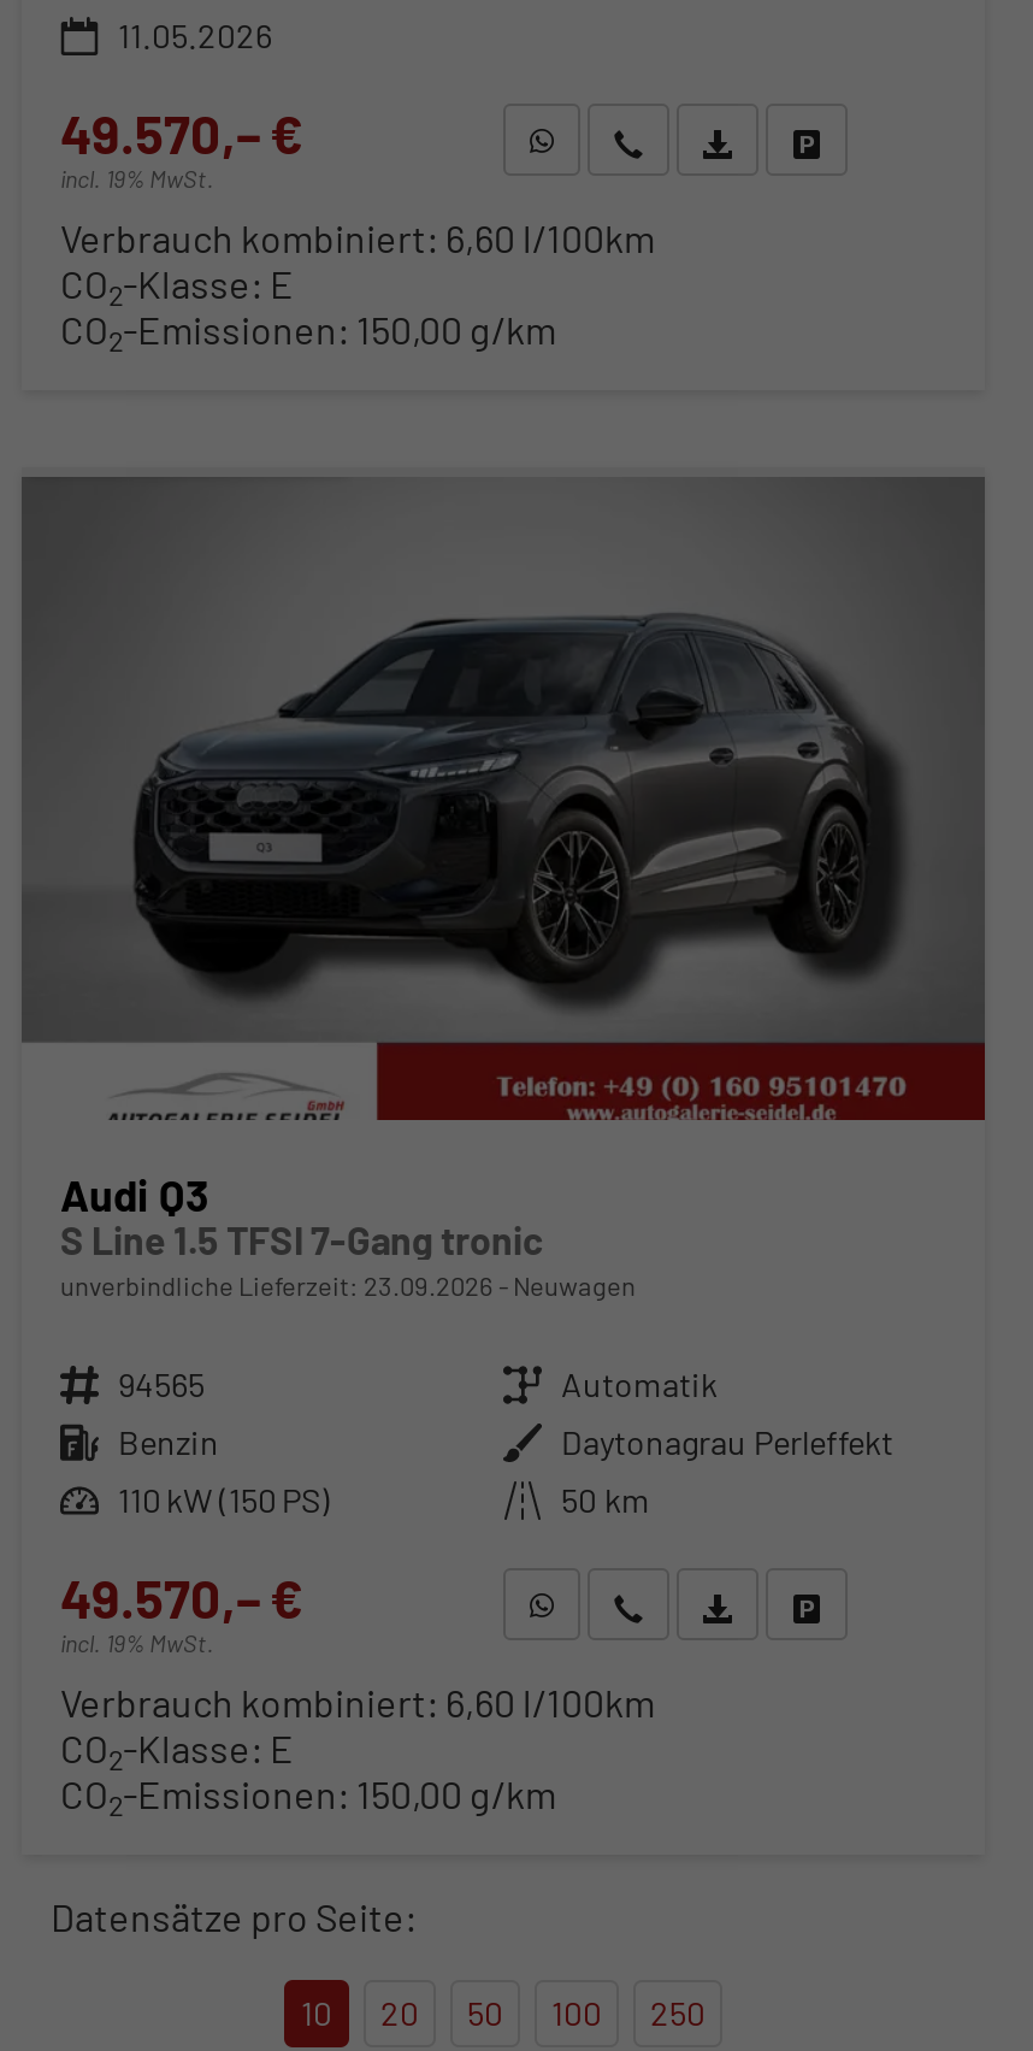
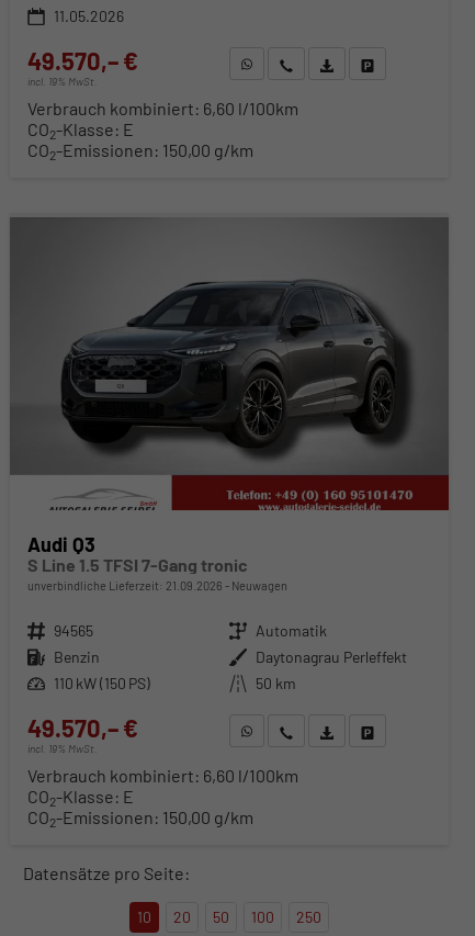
[60,1268,636,1300] unverbindliche Lieferzeit: 23.09.2026 Neuwagen -> [27,578,287,592] unverbindliche Lieferzeit: 21.09.2026 Neuwagen

